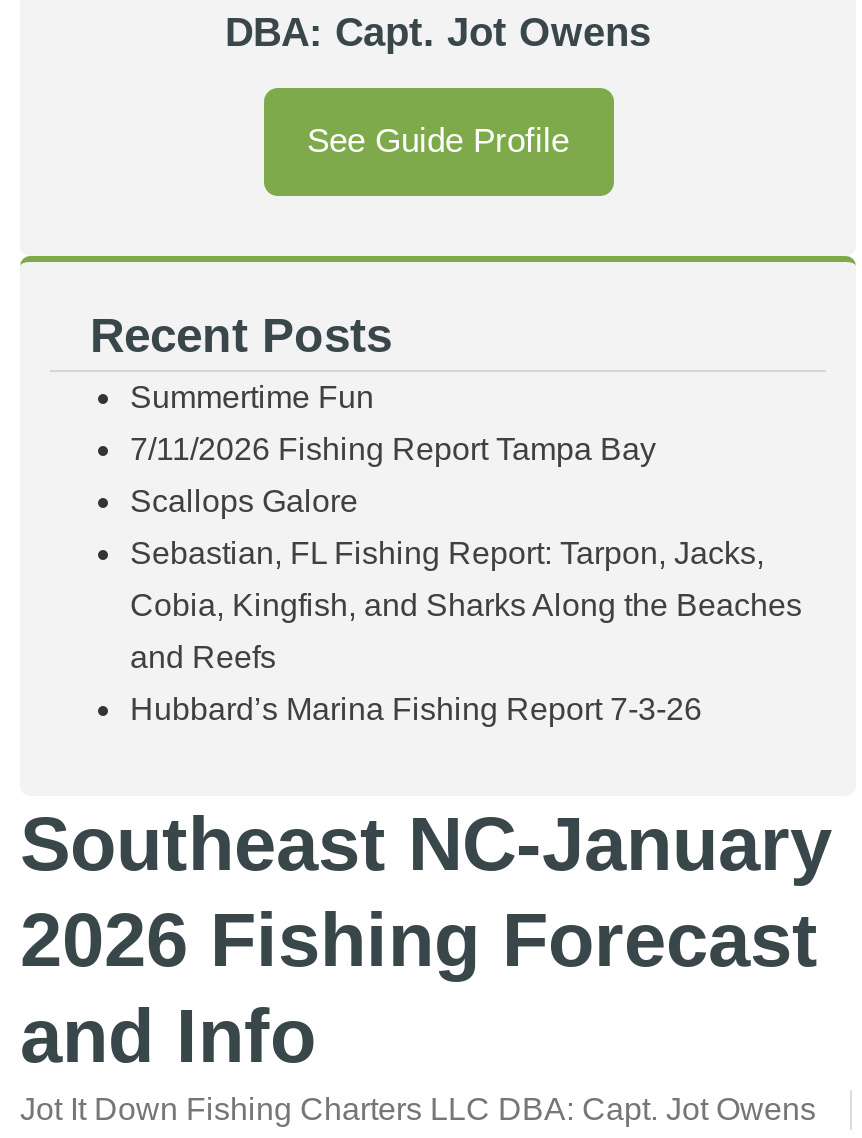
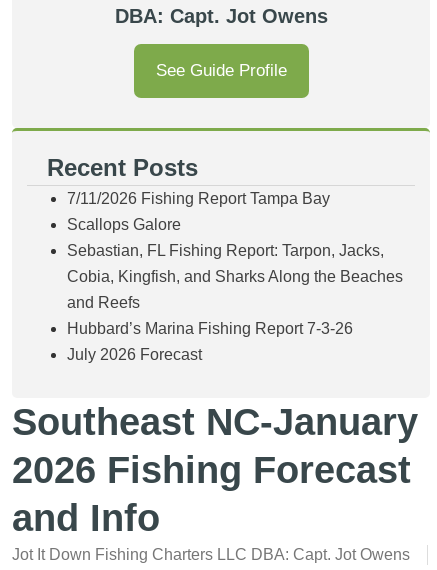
[130,380,374,414] Summertime Fun -> none
moved [130,432,802,726] -> [67,190,403,337]: 7/11/2026 Fishing Report Tampa Bay | Scallops Galore | Sebastian, FL Fishing Report: Tarpon, Jacks, | Cobia, Kingfish, and Sharks Along the Beaches | and Reefs | Hubbard’s Marina Fishing Report 7-3-26
none -> [67,346,202,363] July 2026 Forecast

